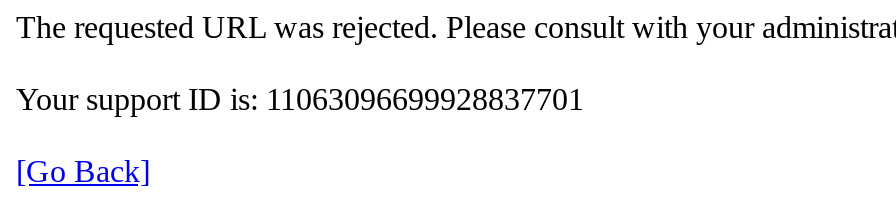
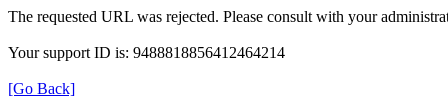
[16,82,584,116] Your support ID is: 11063096699928837701 -> [8,44,285,61] Your support ID is: 9488818856412464214

